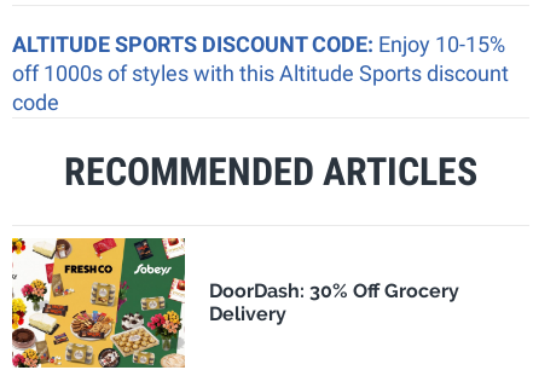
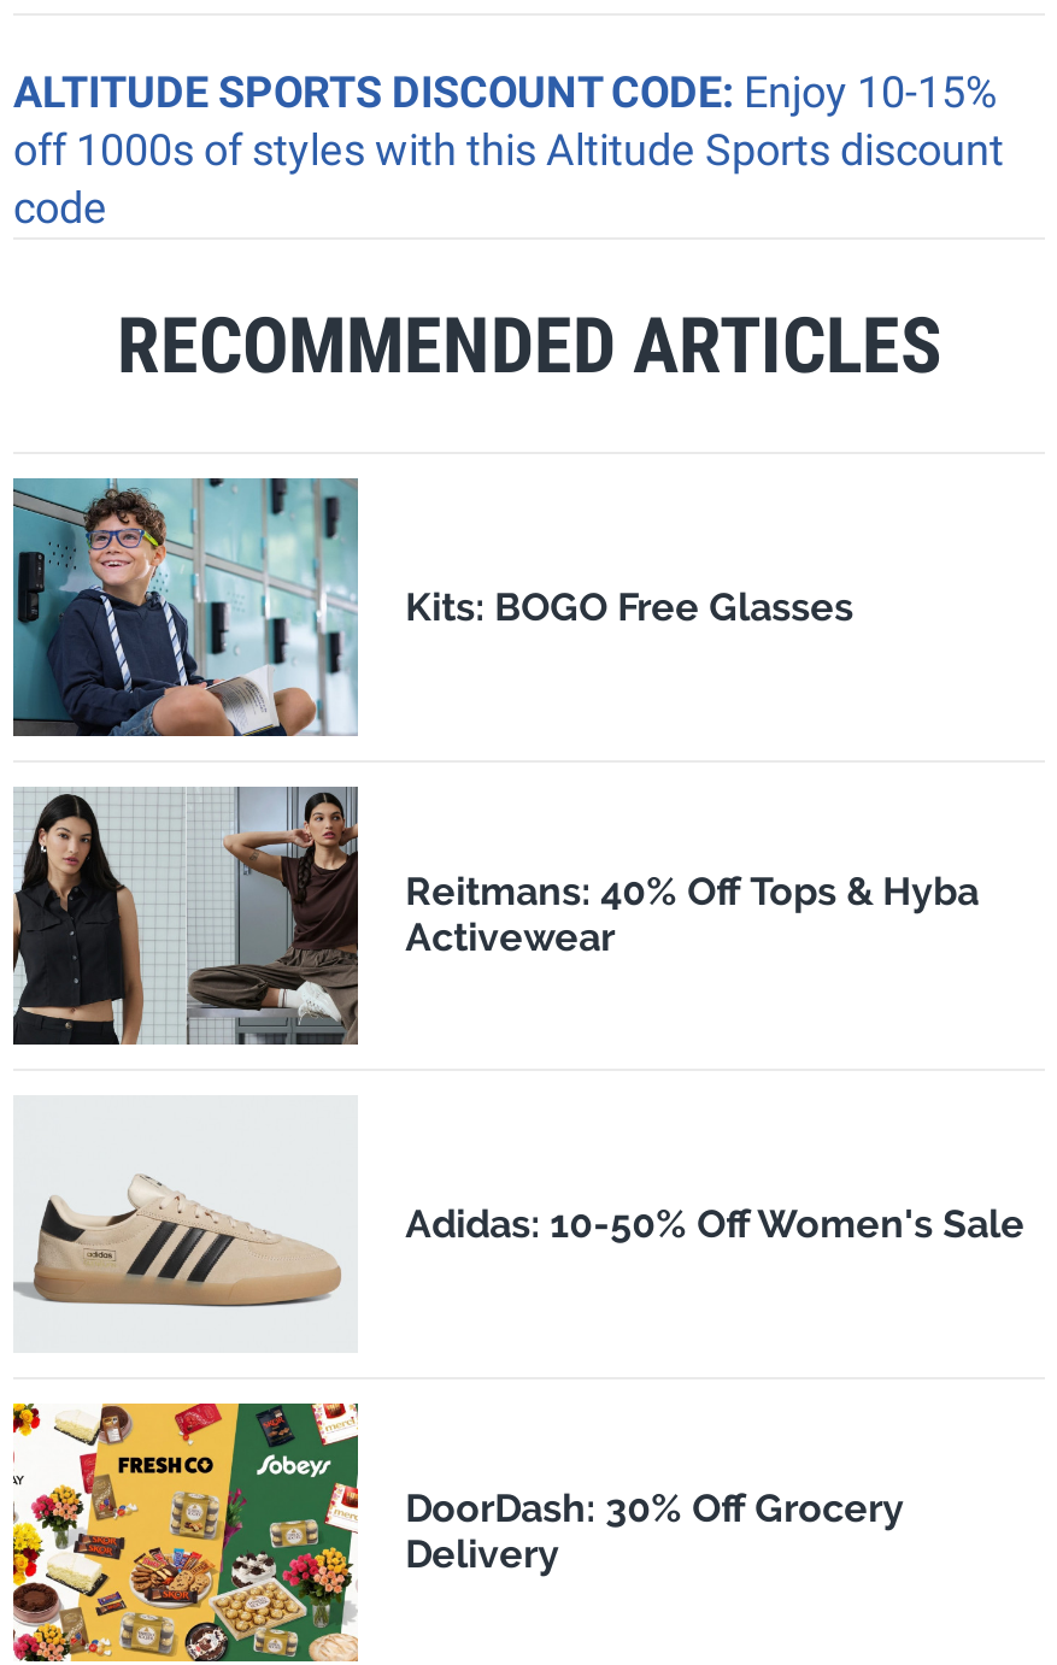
none -> [11,476,854,739] [image] | Kits: BOGO Free Glasses
none -> [11,784,979,1047] [image] | Reitmans: 40% Off Tops & Hyba | Activewear
none -> [13,1172,1025,1310] [image] | Adidas: 10-50% Off Women's Sale

